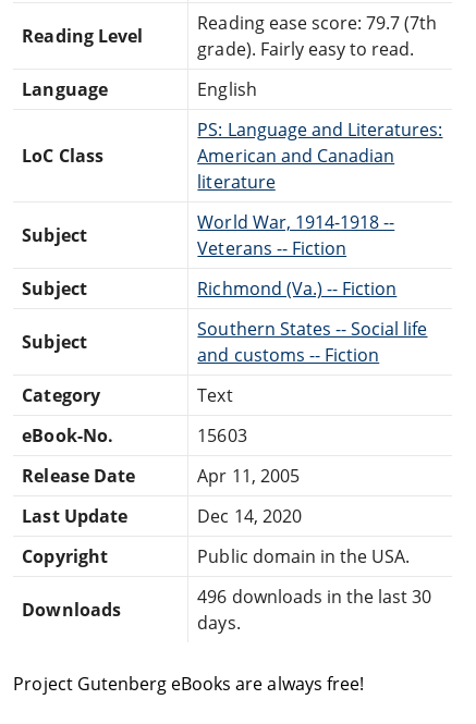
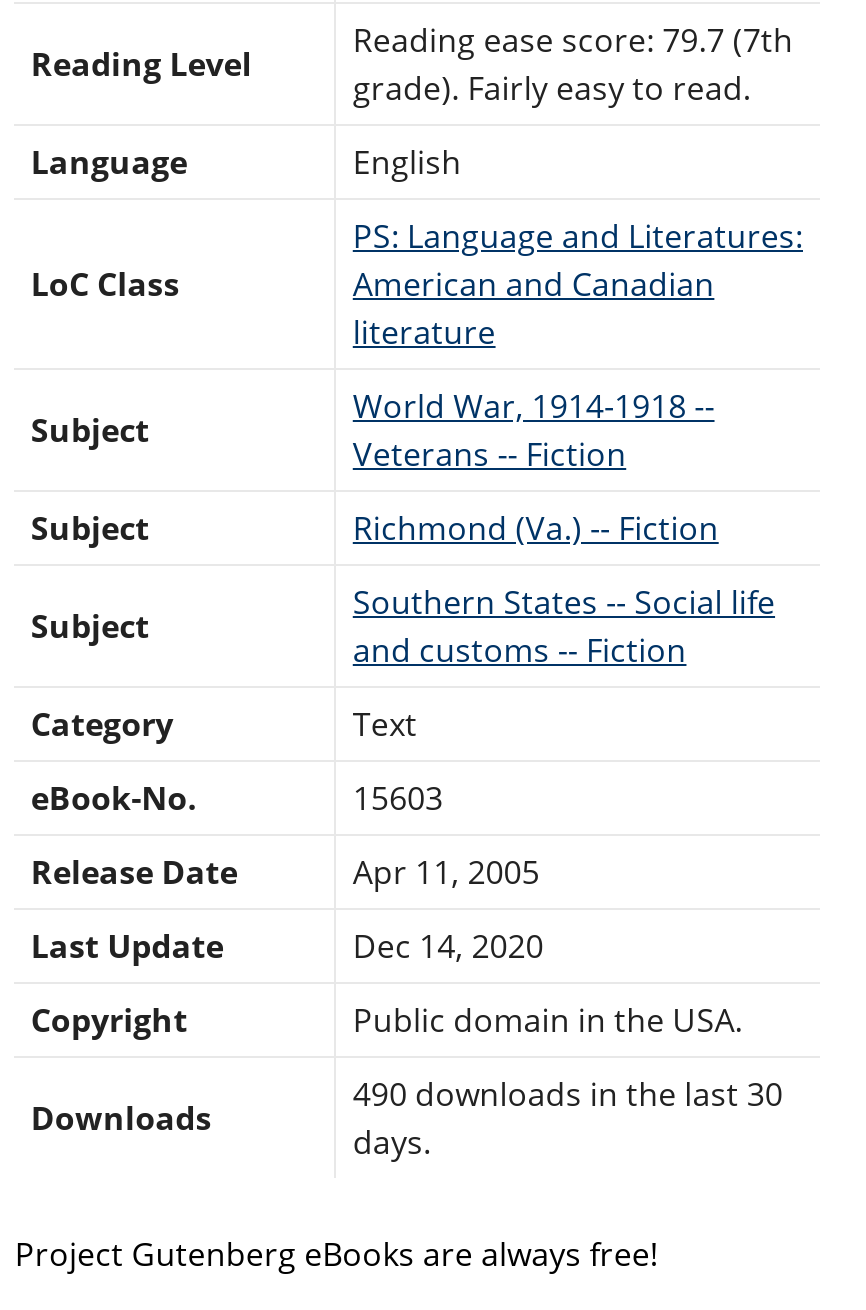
[198,584,432,608] 496 downloads in the last 30 -> [353,1071,783,1115] 490 downloads in the last 30

